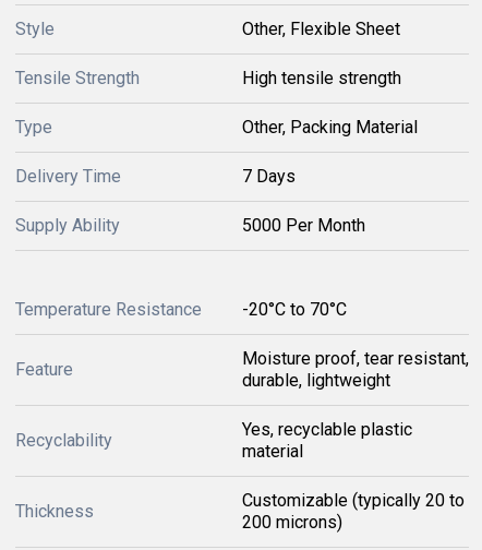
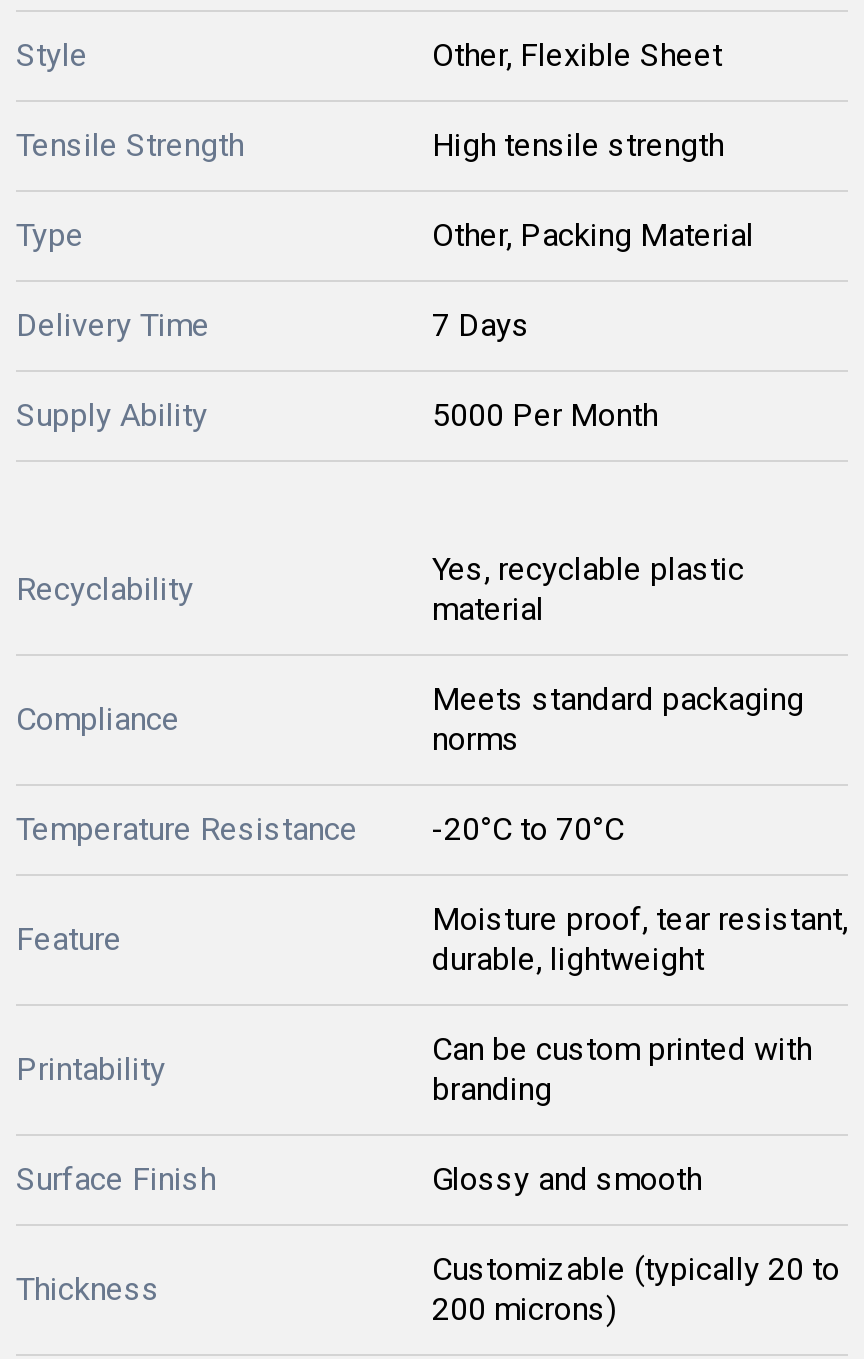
none -> [16,700,180,738] Compliance
none -> [432,680,804,758] Meets standard packaging | norms
none -> [16,1050,166,1088] Printability
none -> [16,1030,812,1198] Can be custom printed with | branding | Surface Finish | Glossy and smooth
moved [242,419,412,462] -> [432,550,744,628]: Yes, recyclable plastic | material
moved [15,430,112,451] -> [16,570,194,608]: Recyclability

